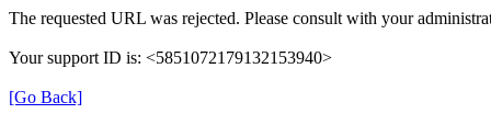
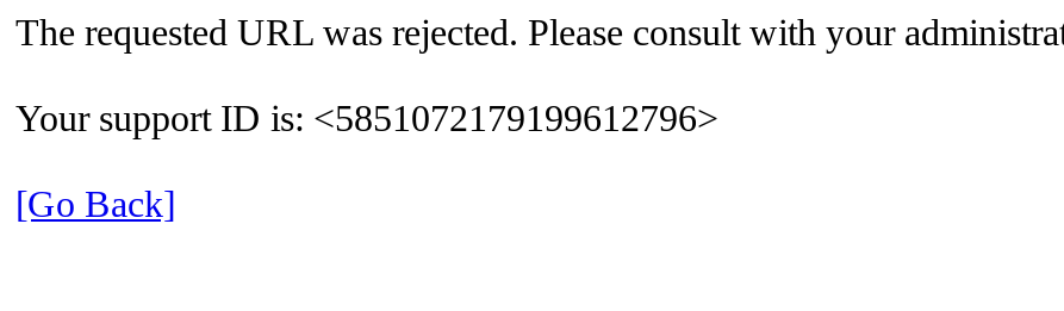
[9,48,332,67] Your support ID is: <5851072179132153940> -> [15,98,718,138] Your support ID is: <5851072179199612796>

